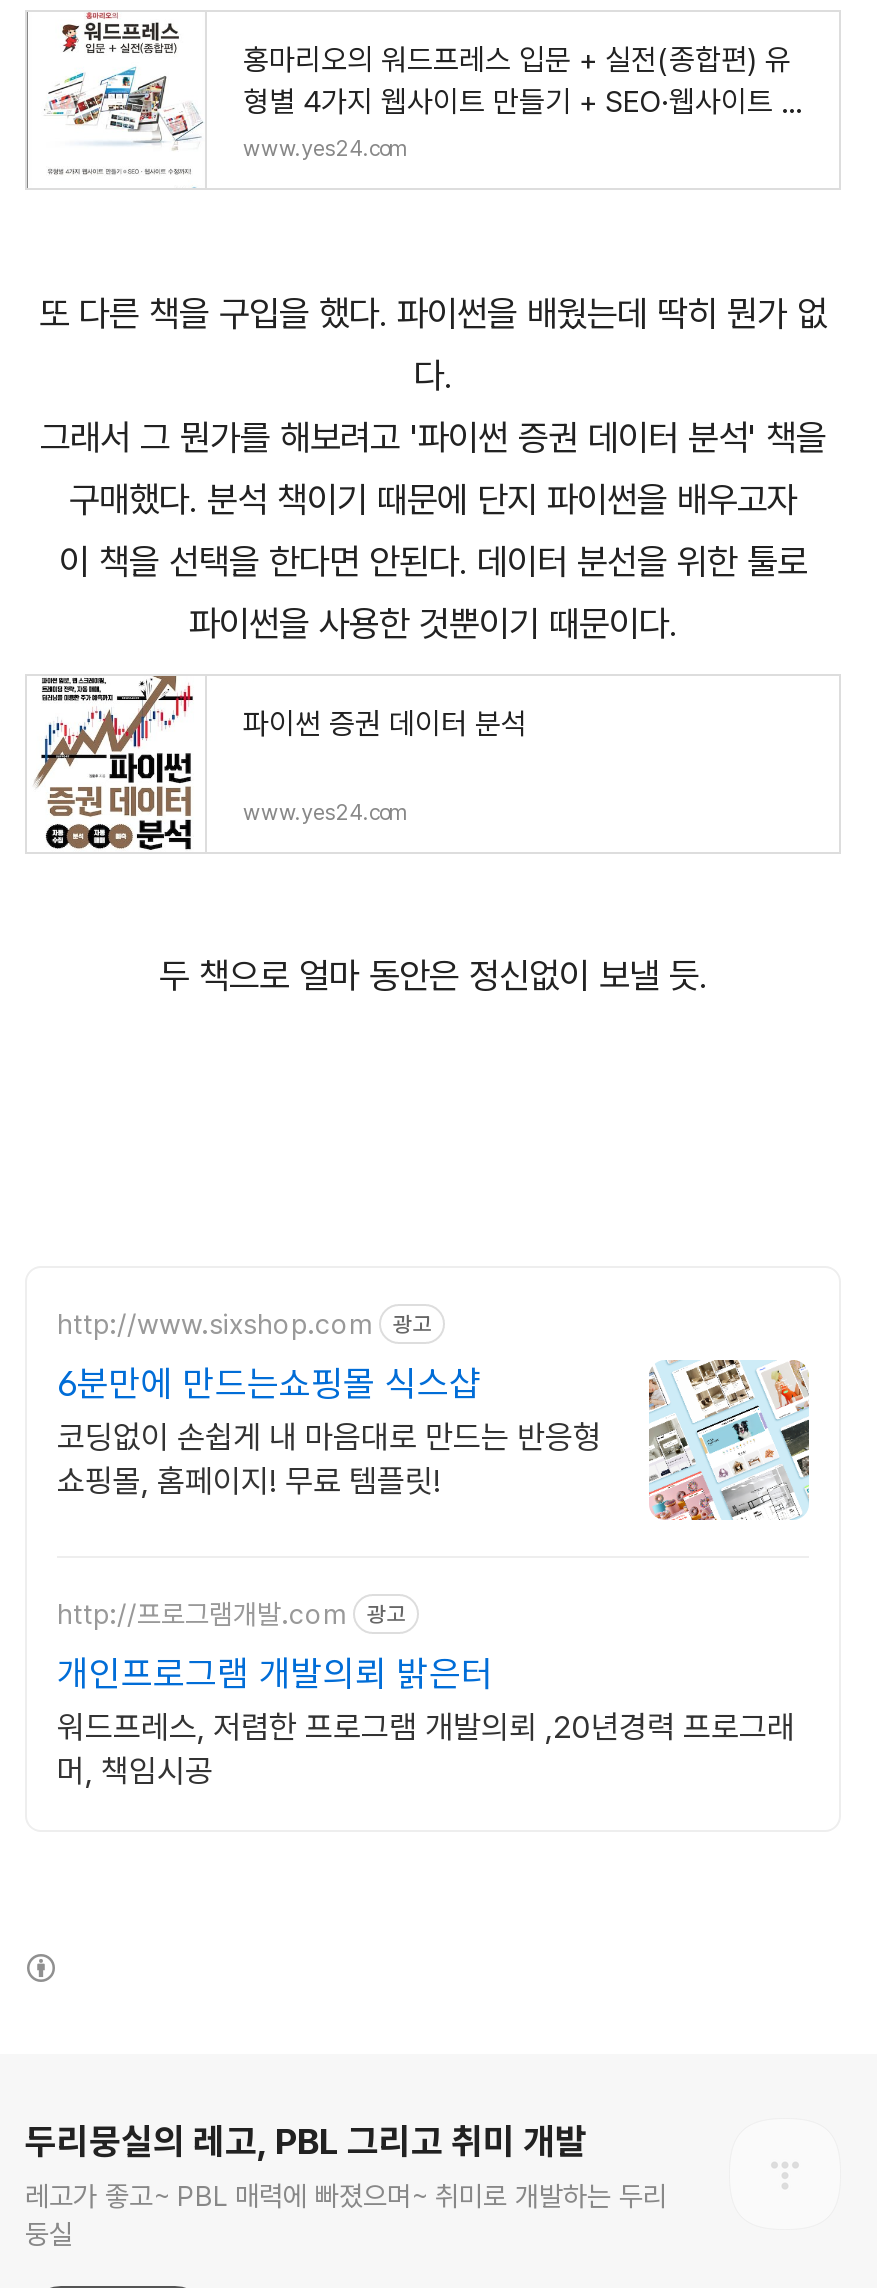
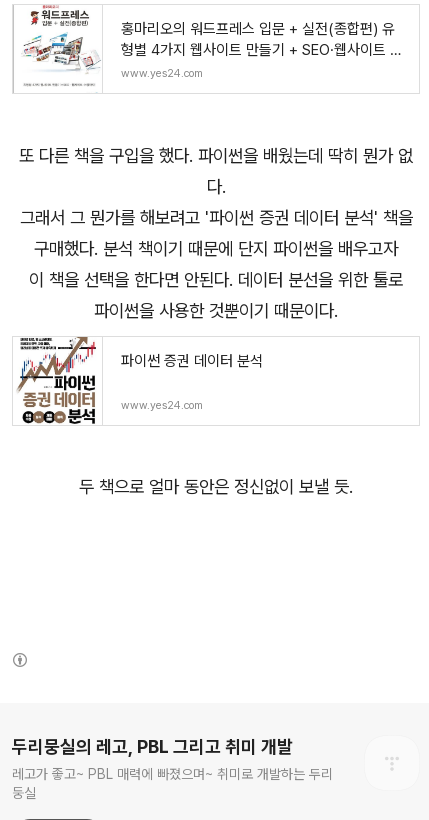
[57,1308,811,1522] [image] | http://www.sixshop.com | 광고 | 6분만에 만드는쇼핑몰 식스샵 | 코딩없이 손쉽게 내 마음대로 만드는 반응형 | 쇼핑몰, 홈페이지! 무료 템플릿! -> none
[57,1598,795,1791] http://프로그램개발.com | 광고 | 개인프로그램 개발의뢰 밝은터 | 워드프레스, 저렴한 프로그램 개발의뢰 ,20년경력 프로그래 | 머, 책임시공 -> none

